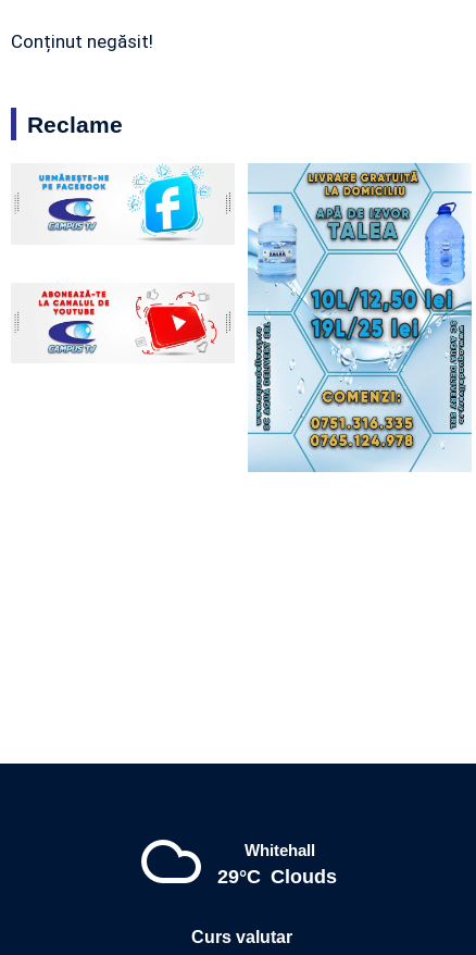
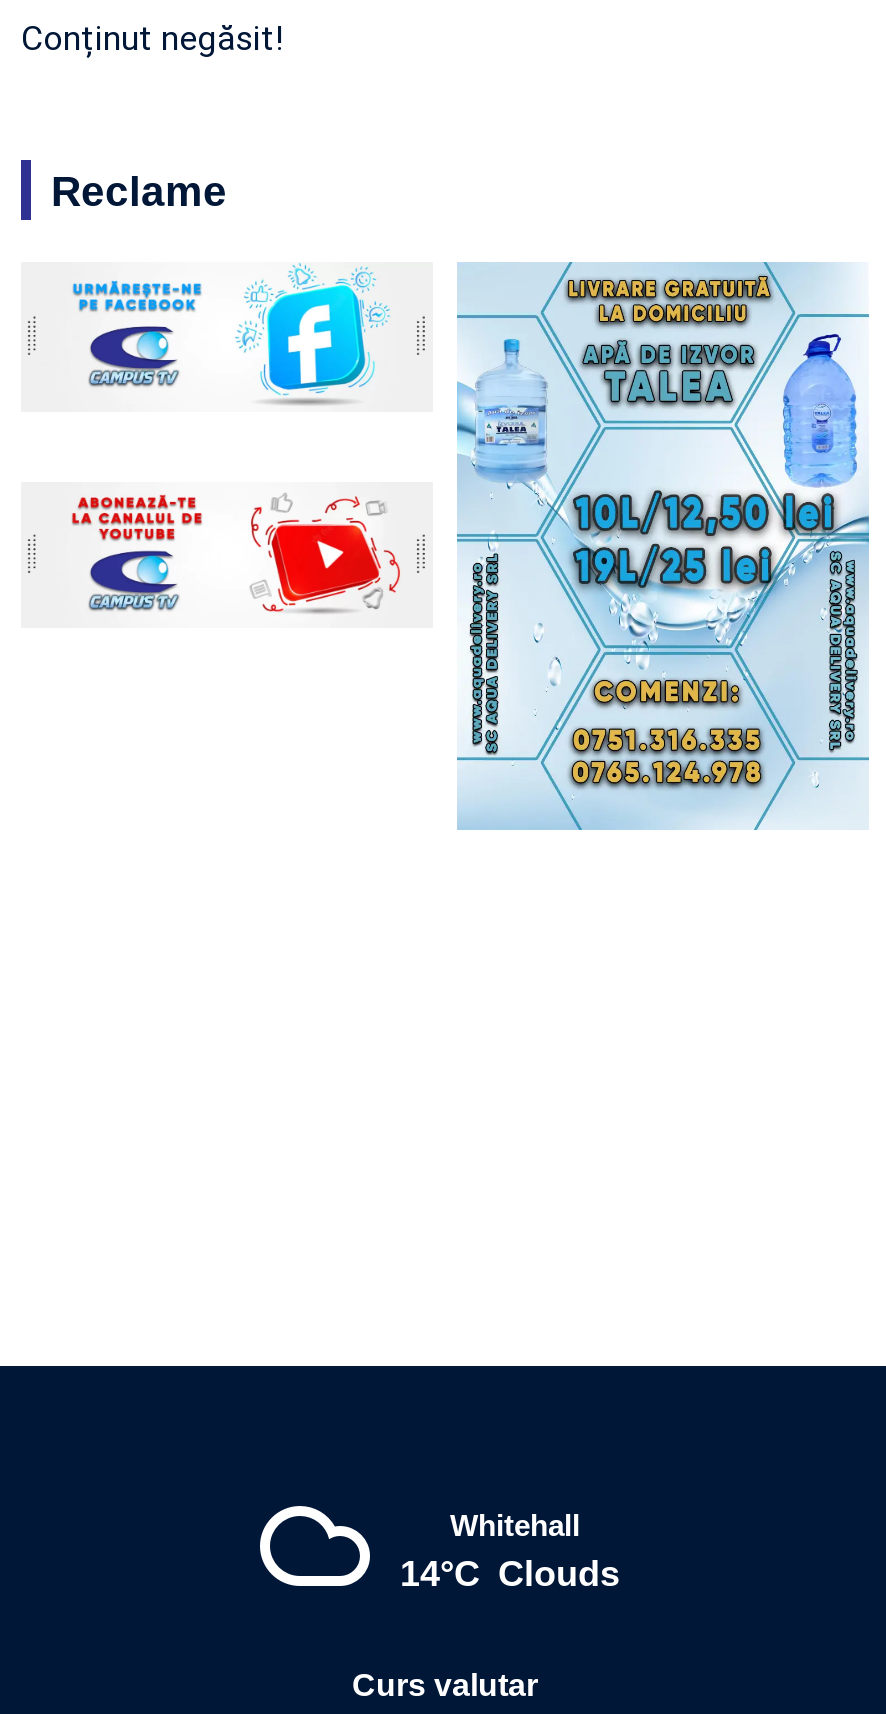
[217,866,336,888] 29°C Clouds -> [400,1554,620,1594] 14°C Clouds

